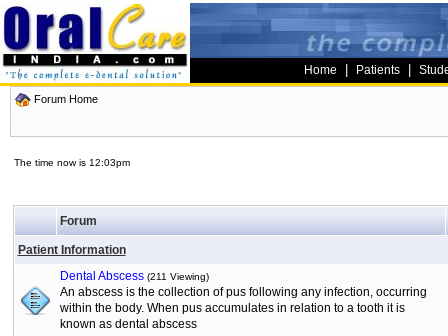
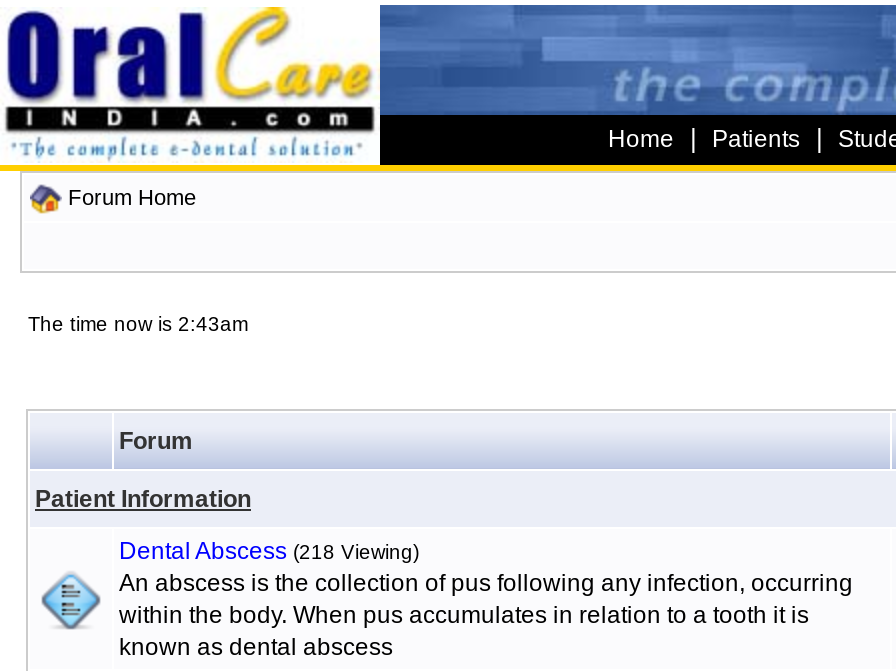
[14,157,130,168] The time now is 12:03pm -> [28,313,248,335] The time now is 2:43am
[59,269,208,283] Dental Abscess (211 Viewing) -> [119,537,419,565] Dental Abscess (218 Viewing)

